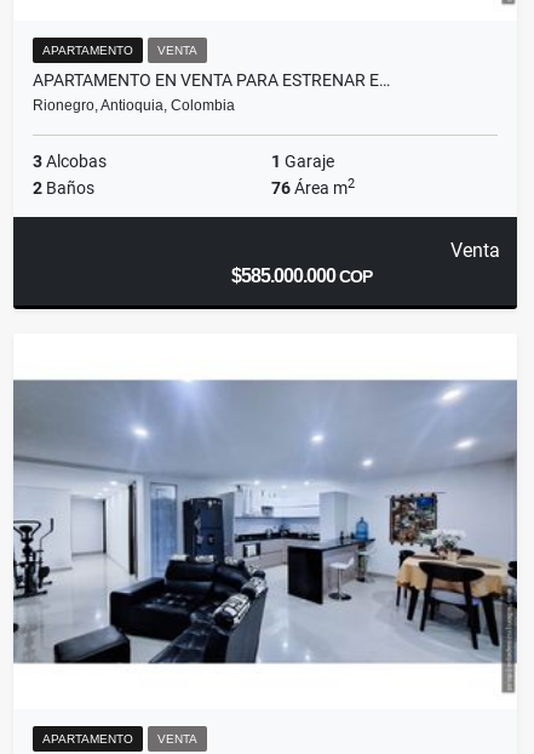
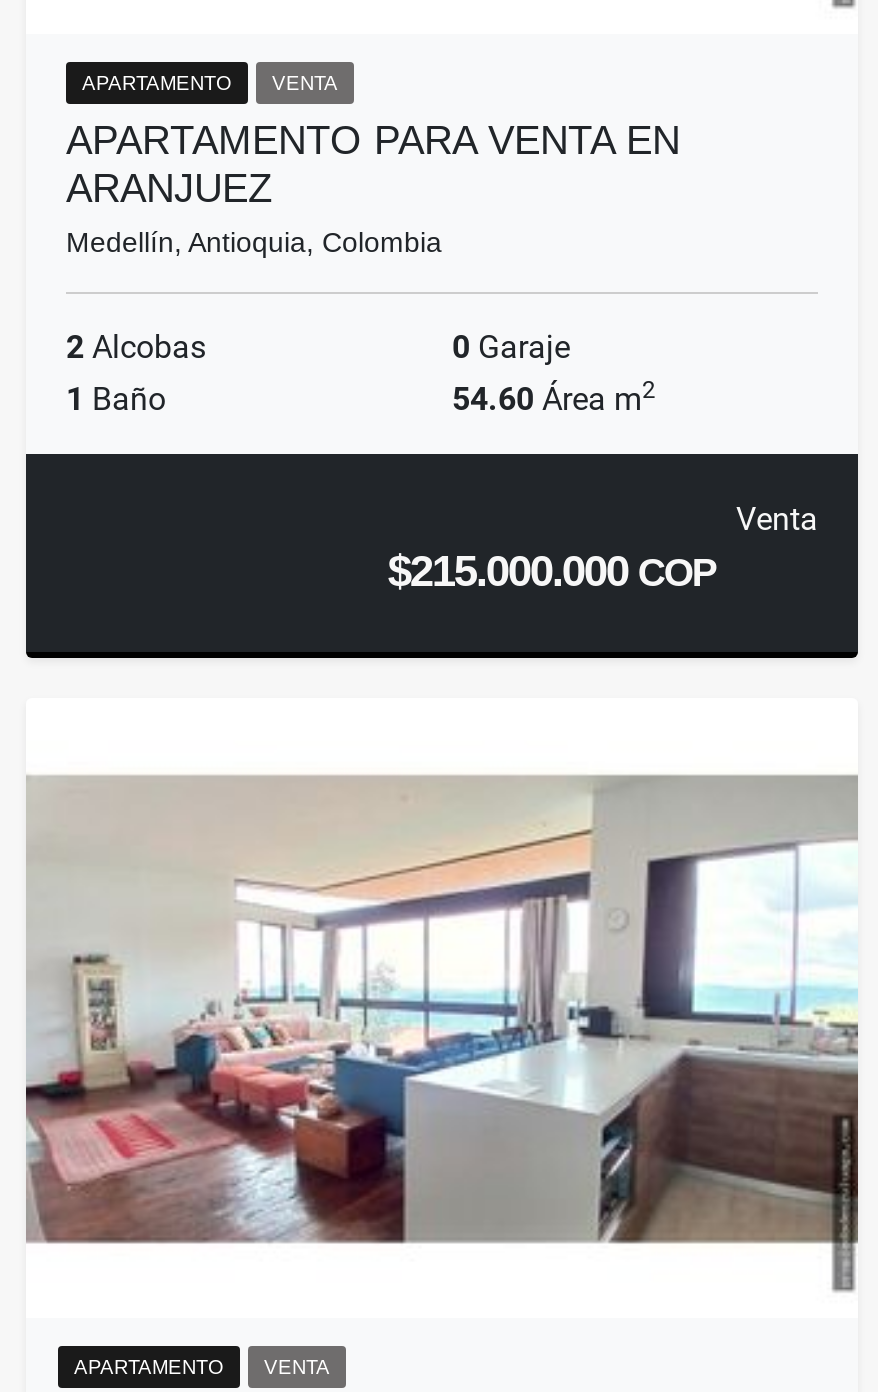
[33,71,390,114] APARTAMENTO EN VENTA PARA ESTRENAR E… | Rionegro, Antioquia, Colombia -> [66,118,680,258] APARTAMENTO PARA VENTA EN | ARANJUEZ | Medellín, Antioquia, Colombia
[33,152,355,198] 3 Alcobas | 1 Garaje | 2 Baños | 76 Área m2 -> [66,328,656,418] 2 Alcobas | 0 Garaje | 1 Baño | 54.60 Área m2
[231,266,371,286] $585.000.000 COP -> [388,546,716,596] $215.000.000 COP
[12,381,518,664] [image] -> [26,774,858,1244] [image]

